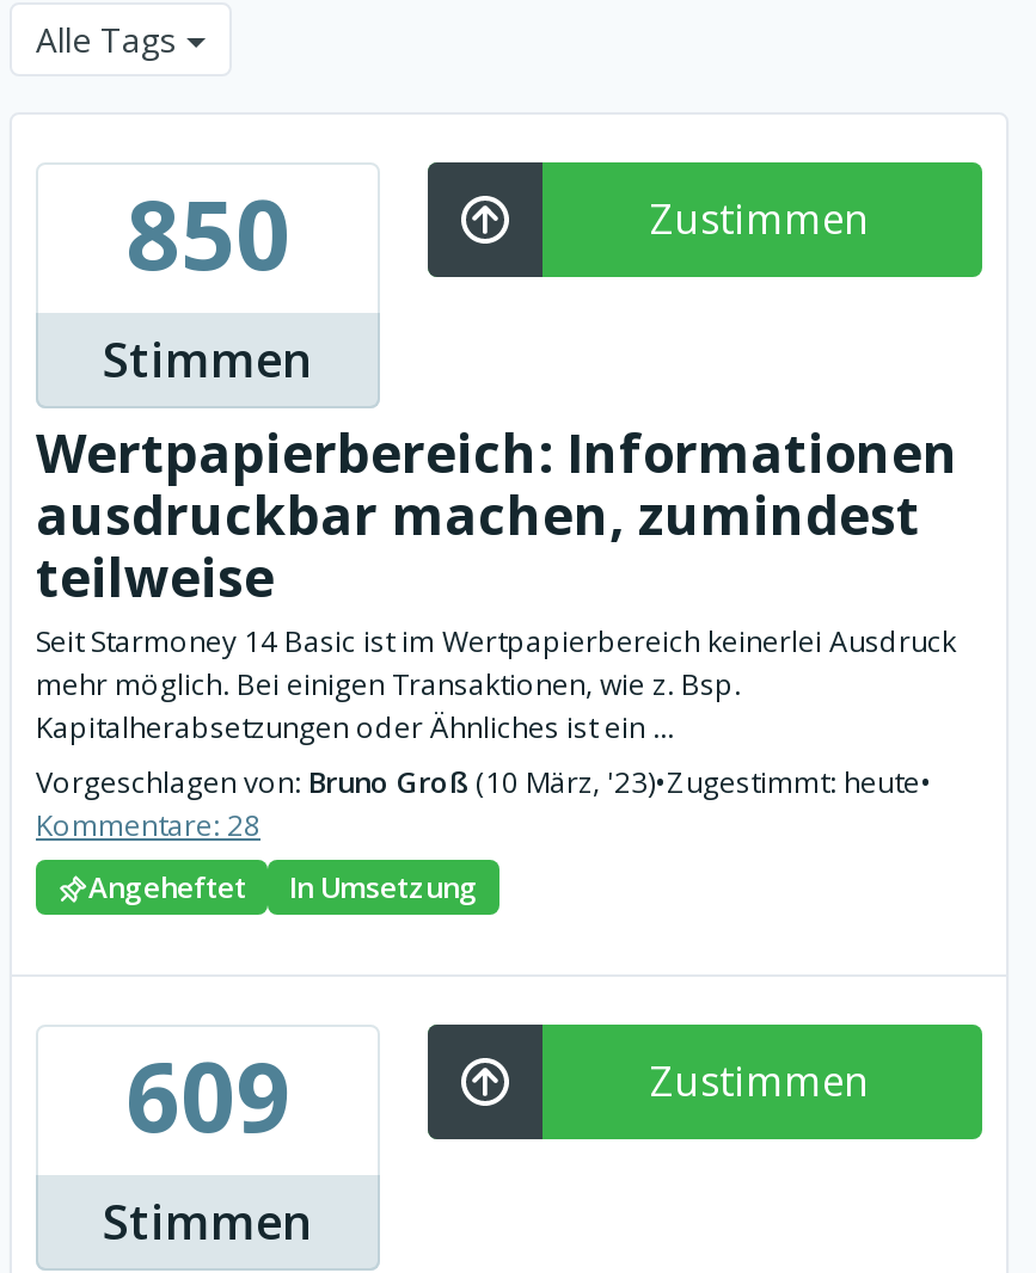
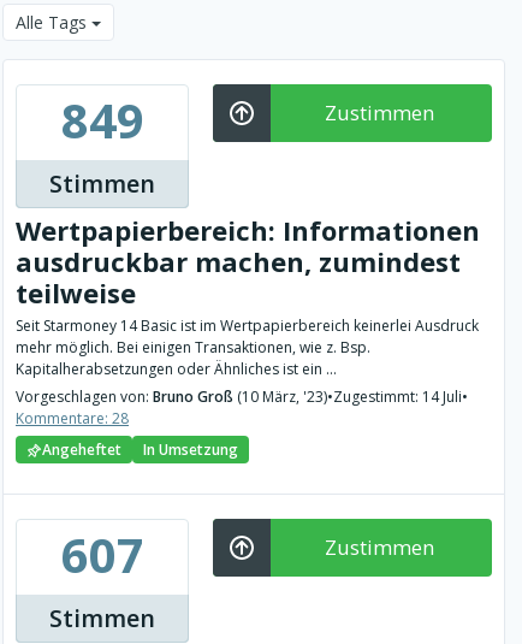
[125,167,290,299] 850 -> [61,87,144,153] 849
[36,762,932,802] Vorgeschlagen von: Bruno Groß (10 März, '23)•Zugestimmt: heute• -> [16,386,468,407] Vorgeschlagen von: Bruno Groß (10 März, '23)•Zugestimmt: 14 Juli•
[125,1029,290,1161] 609 -> [61,521,144,587] 607

